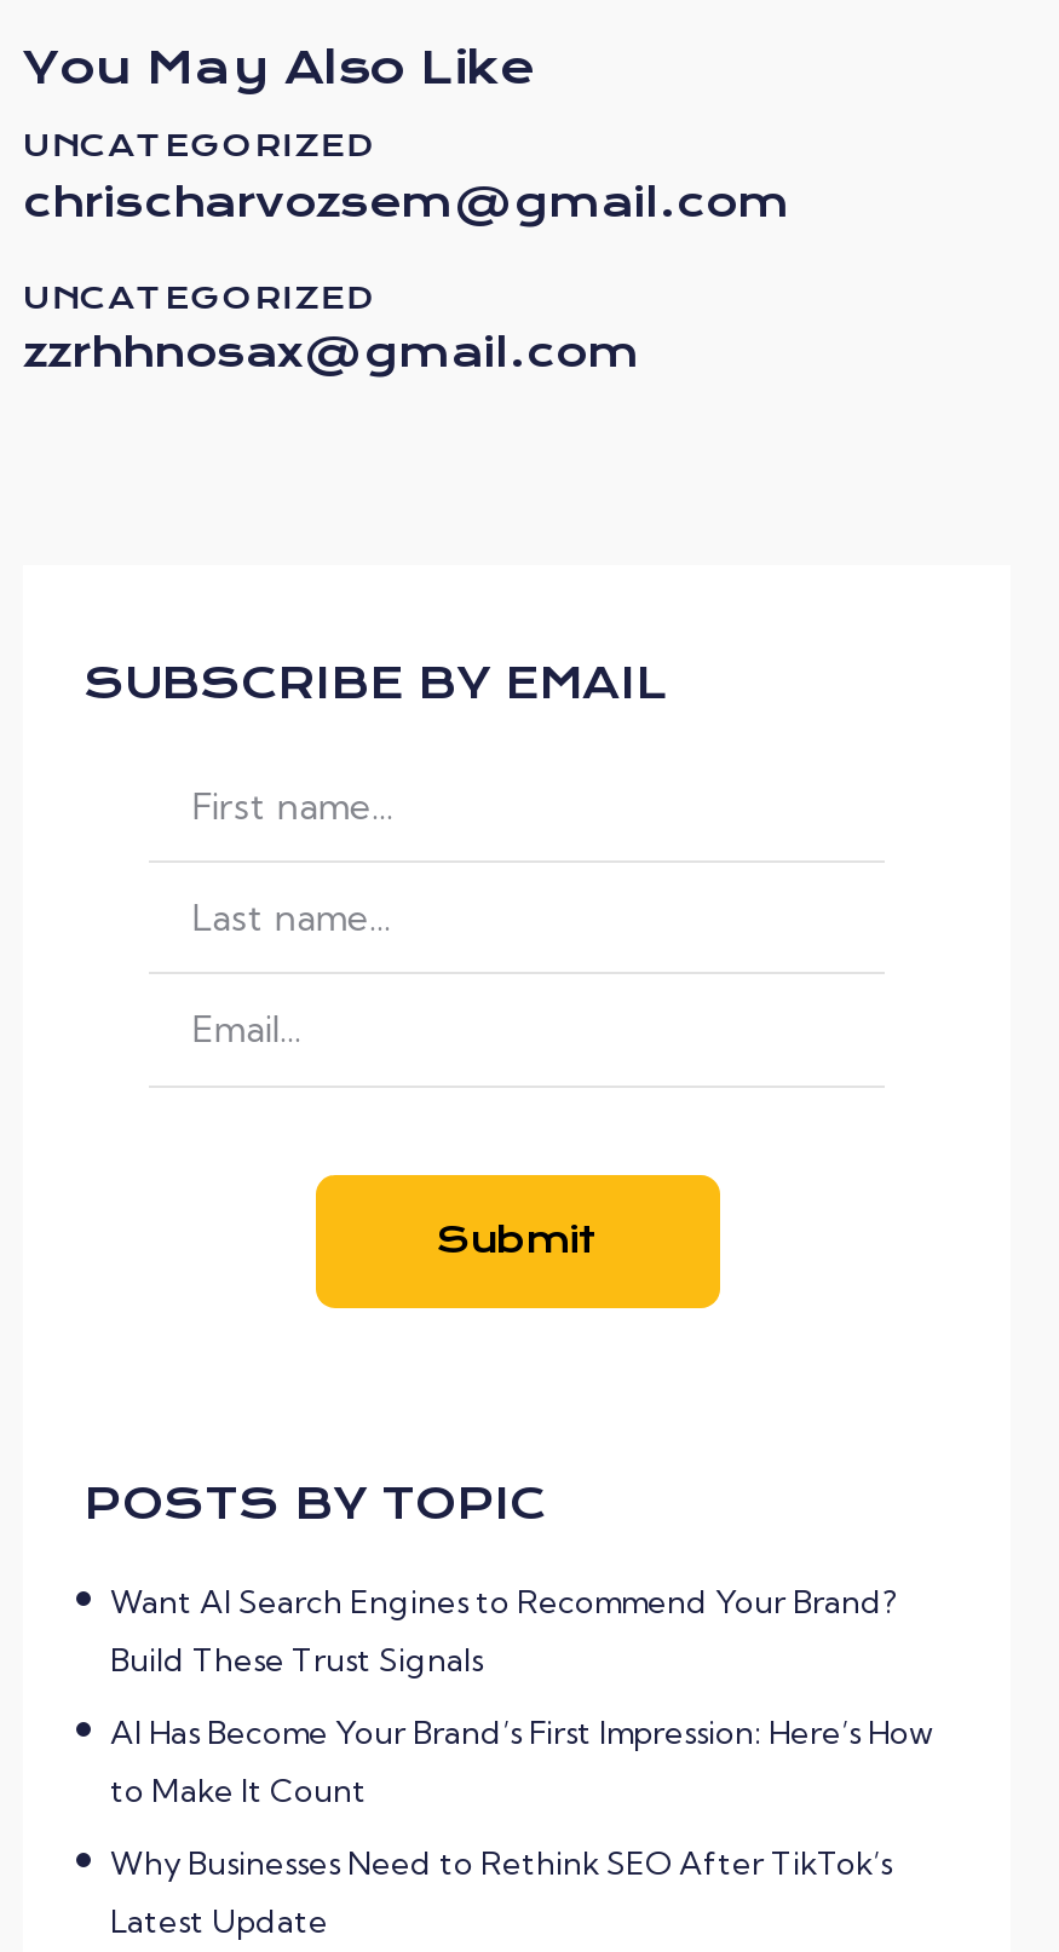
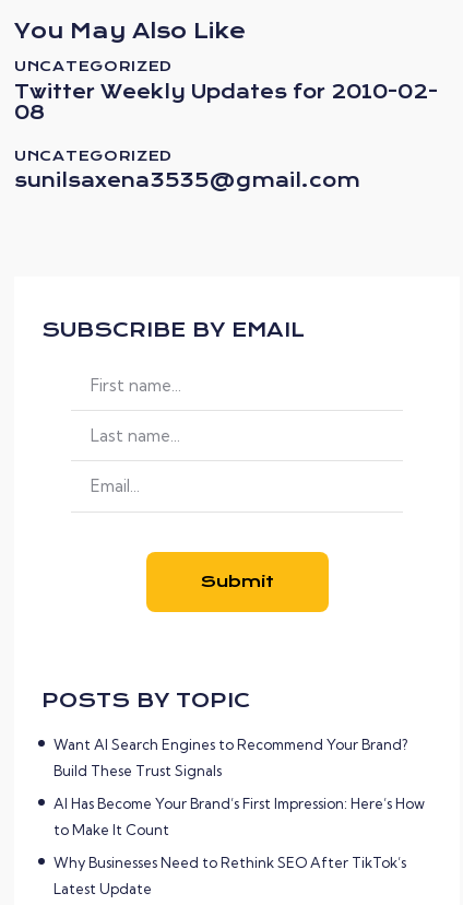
[23,177,790,228] chrischarvozsem@gmail.com -> [14,81,438,124] Twitter Weekly Updates for 2010-02- | 08
[23,329,640,380] zzrhhnosax@gmail.com -> [14,170,360,193] sunilsaxena3535@gmail.com

